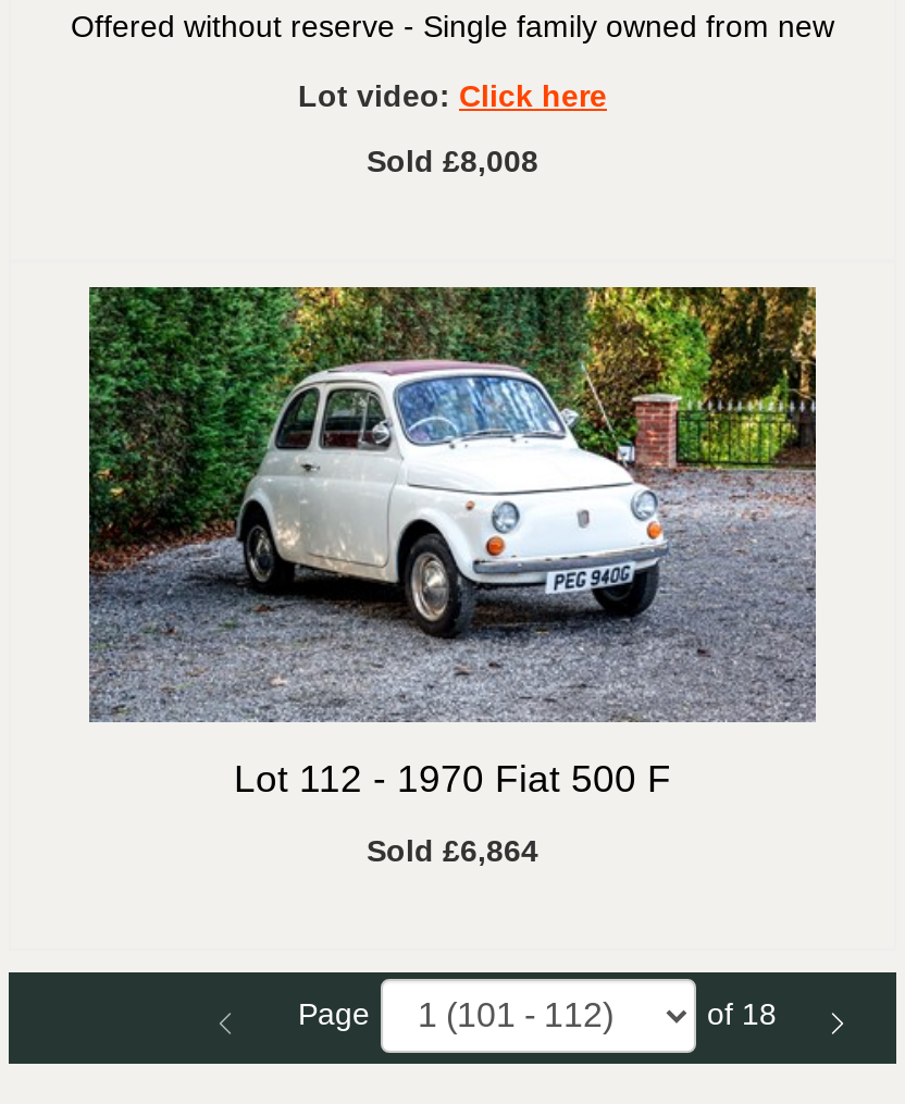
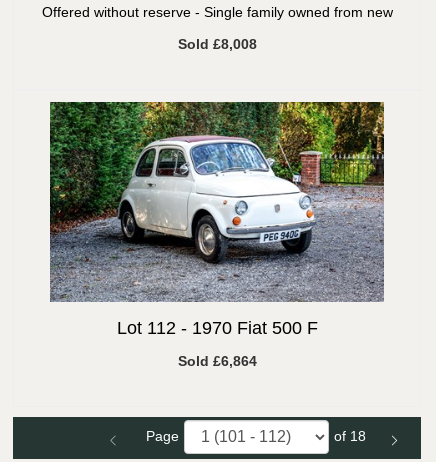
[298,78,607,113] Lot video: Click here -> none

